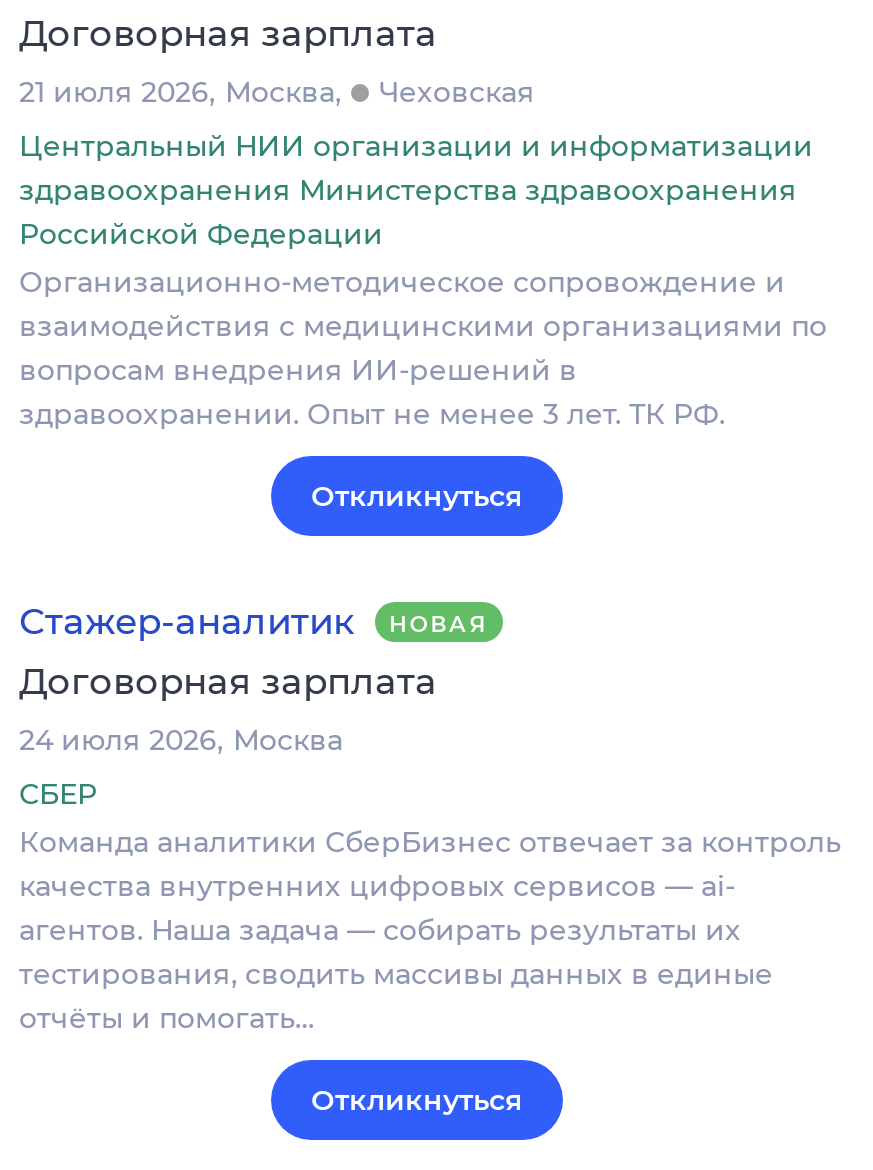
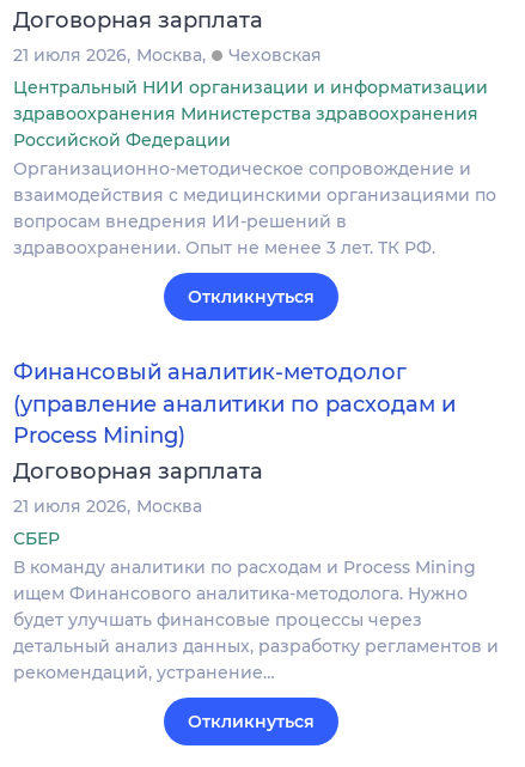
[19,601,488,645] Стажер-аналитик | НОВАЯ -> [13,359,456,449] Финансовый аналитик-методолог | (управление аналитики по расходам и | Process Mining)
[19,723,343,759] 24 июля 2026 Москва -> [13,495,202,517] 21 июля 2026 Москва
[19,825,841,1037] Команда аналитики СберБизнес отвечает за контроль | качества внутренних цифровых сервисов — аi- | агентов. Наша задача — собирать результаты их | тестирования, сводить массивы данных в единые | отчёты и помогать… -> [13,556,499,683] В команду аналитики по расходам и Process Mining | ищем Финансового аналитика-методолога. Нужно | будет улучшать финансовые процессы через | детальный анализ данных, разработку регламентов и | рекомендаций, устранение…

